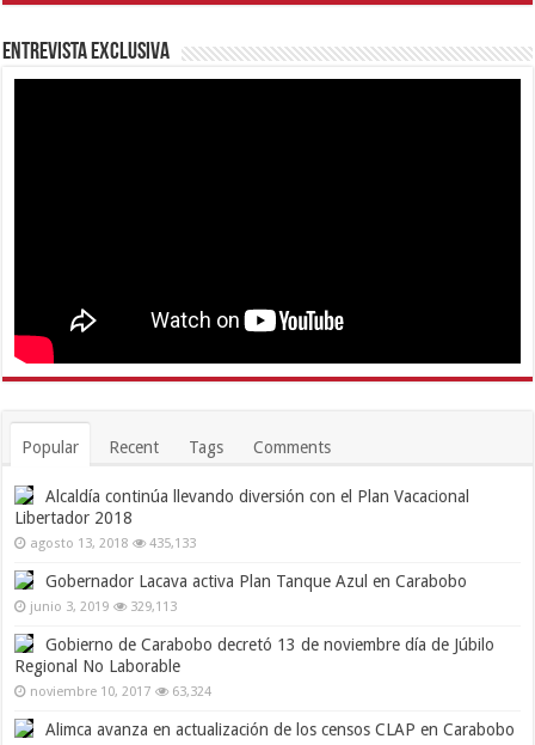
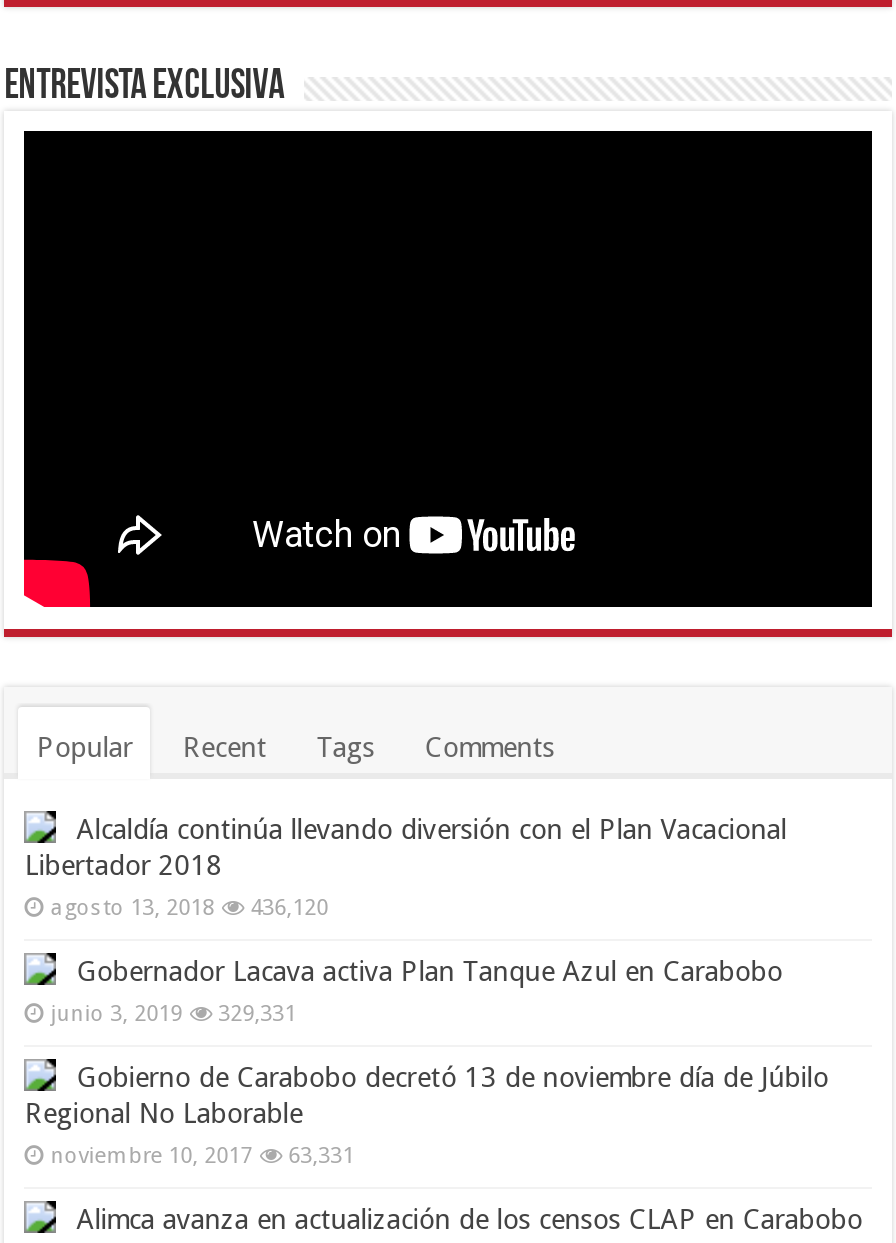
[30,535,196,551] agosto 13, 2018 435,133 -> [50,894,328,920] agosto 13, 2018 436,120
[30,599,177,614] junio 3, 2019 329,113 -> [50,1000,296,1026] junio 3, 2019 329,331
[30,684,212,699] noviembre 10, 2017 63,324 -> [50,1142,354,1168] noviembre 10, 2017 63,331

